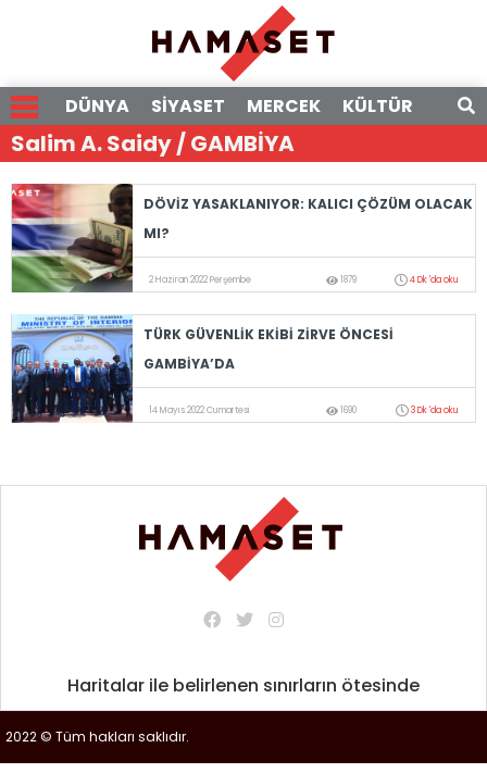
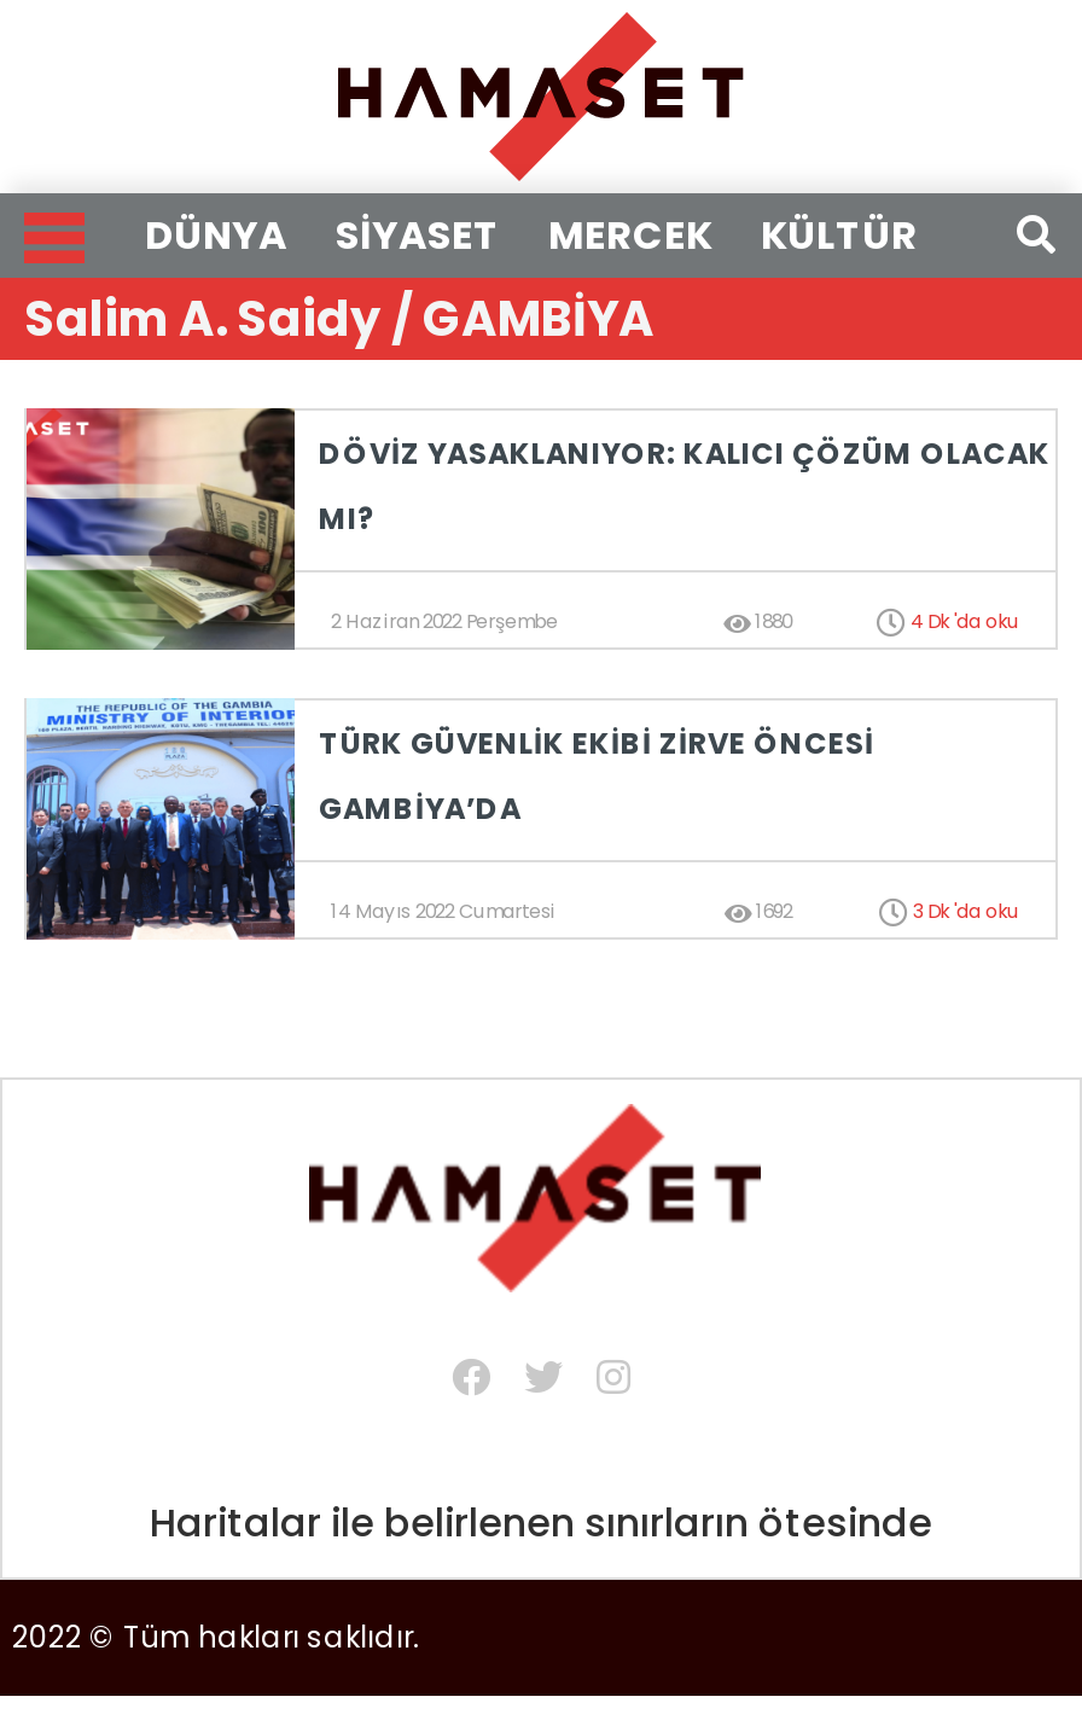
[340,273,356,285] 1879 -> [755,608,791,634] 1880
[340,404,357,416] 1690 -> [756,897,792,924] 1692

